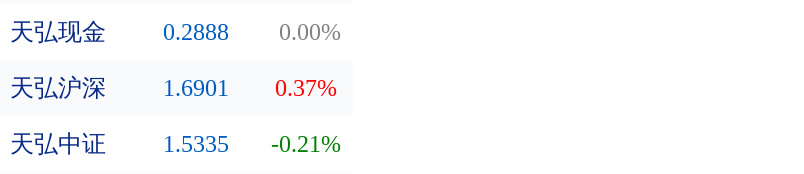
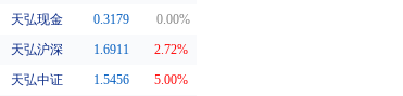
[163,18,341,46] 0.2888 0.00% -> [93,12,190,27] 0.3179 0.00%
[163,74,229,102] 1.6901 -> [93,42,129,57] 1.6911
[275,74,337,102] 0.37% -> [154,42,188,57] 2.72%
[163,130,229,158] 1.5335 -> [93,72,129,87] 1.5456
[271,130,341,158] -0.21% -> [154,72,188,87] 5.00%

